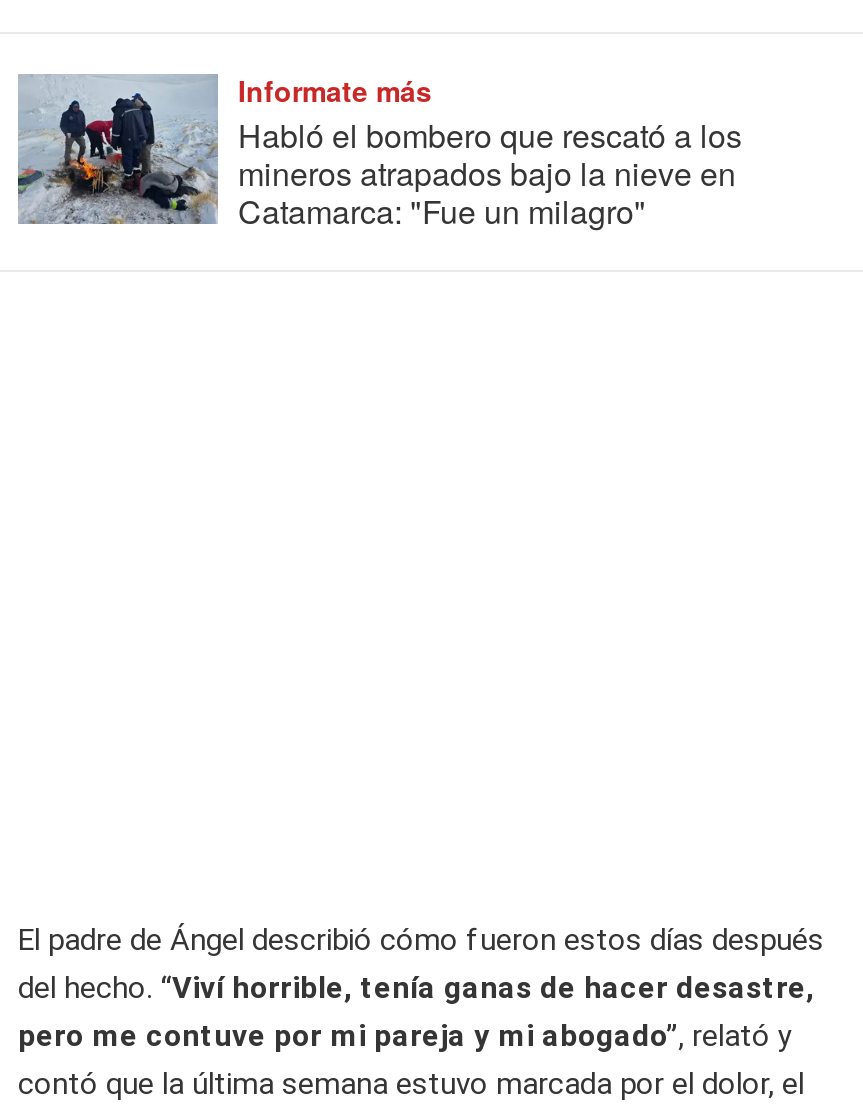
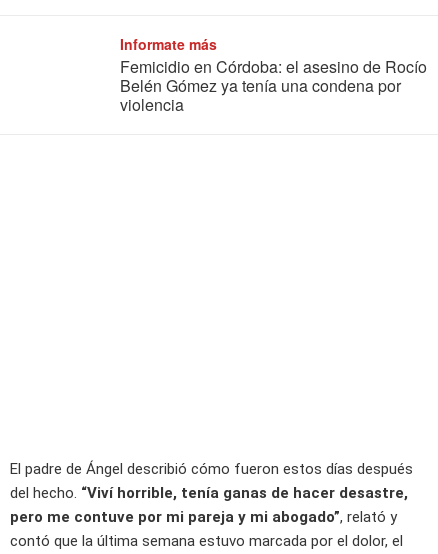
[16,72,220,226] [image] -> none
[238,112,742,234] Habló el bombero que rescató a los | mineros atrapados bajo la nieve en | Catamarca: "Fue un milagro" -> [120,55,427,116] Femicidio en Córdoba: el asesino de Rocío | Belén Gómez ya tenía una condena por | violencia

